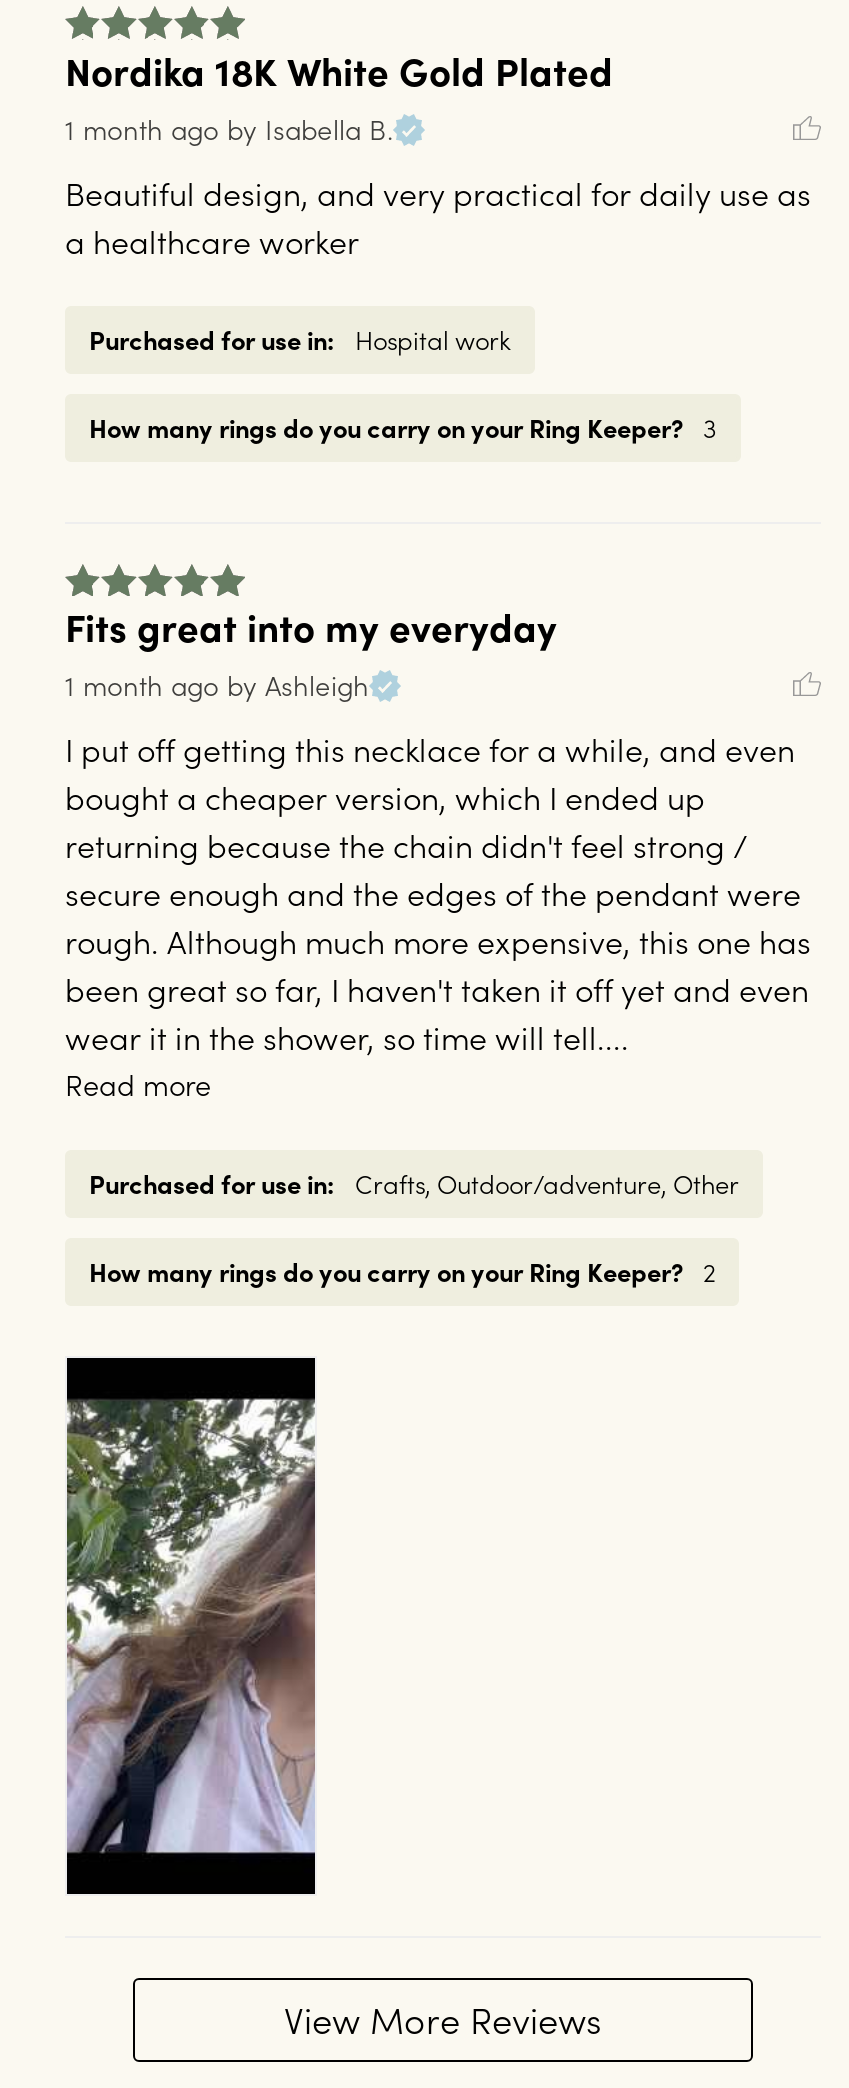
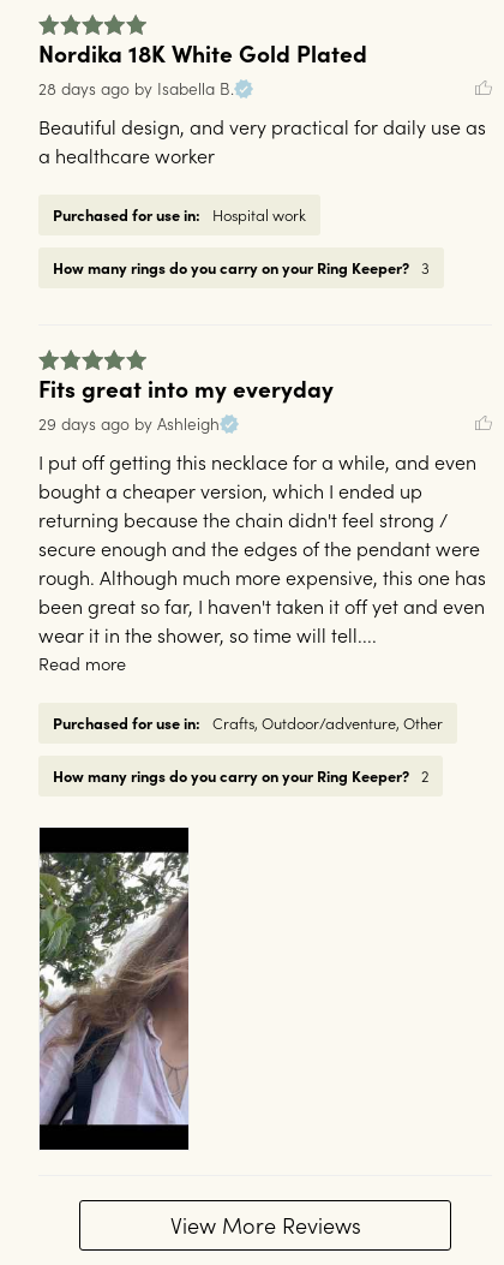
[65,109,393,147] 1 month ago by Isabella B. -> [38,77,234,100] 28 days ago by Isabella B.
[65,667,369,705] 1 month ago by Ashleigh -> [38,412,220,435] 29 days ago by Ashleigh

